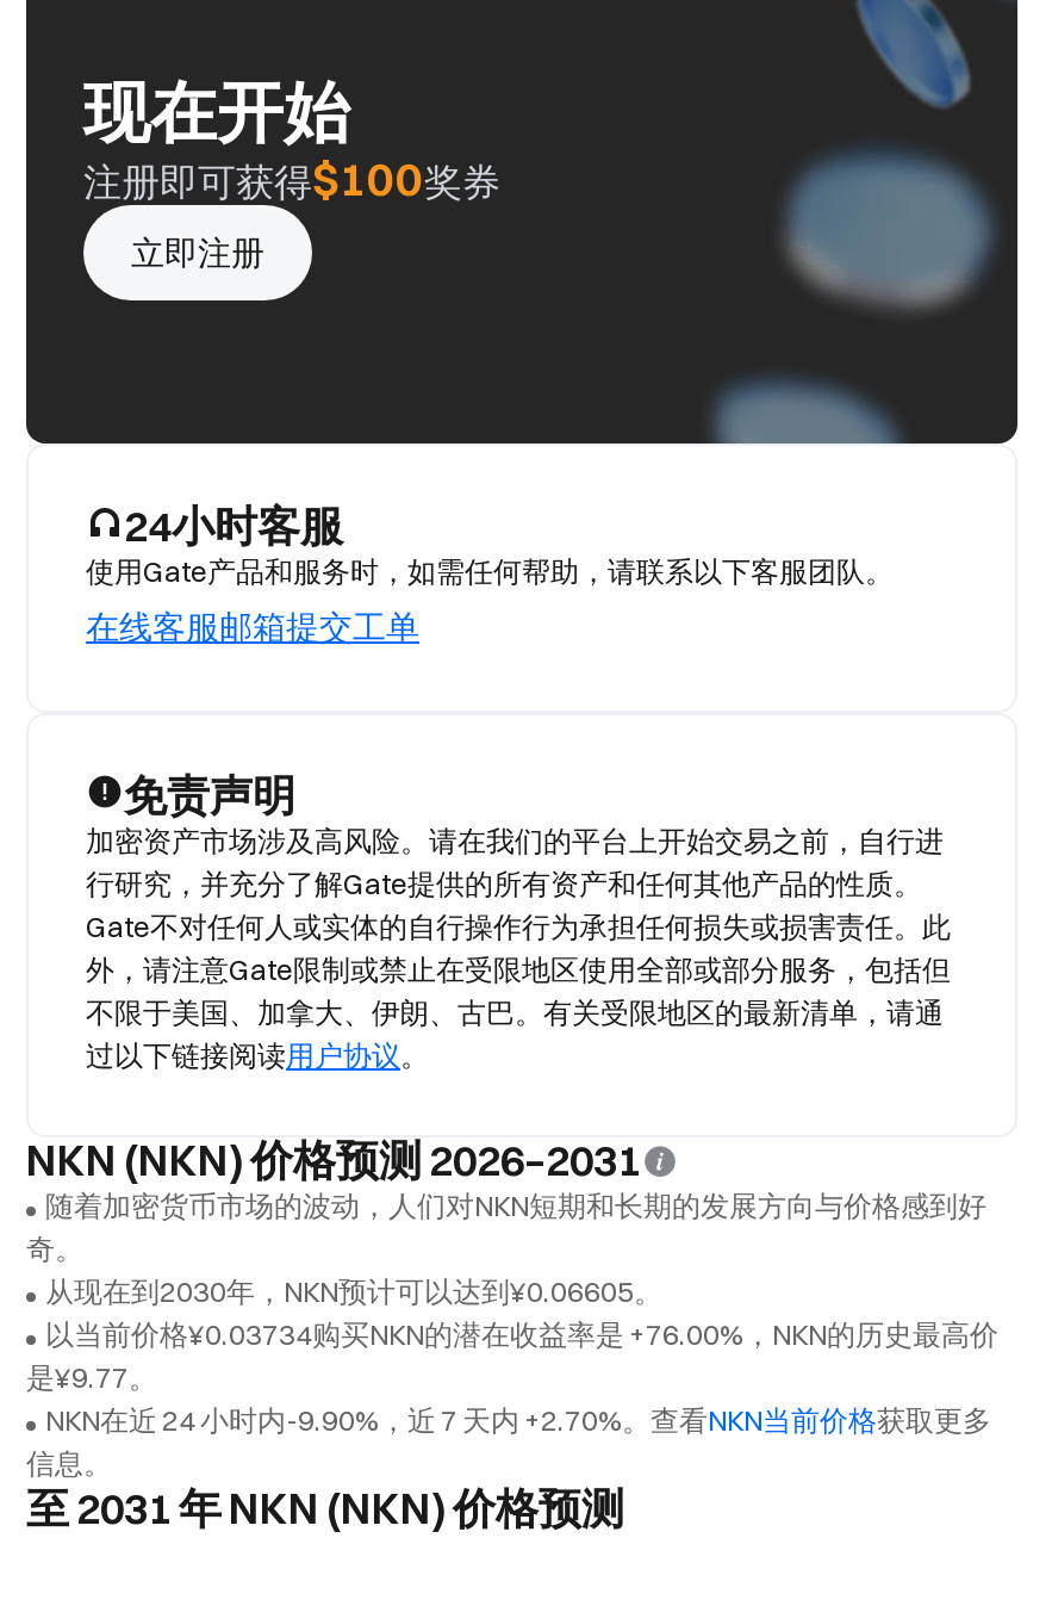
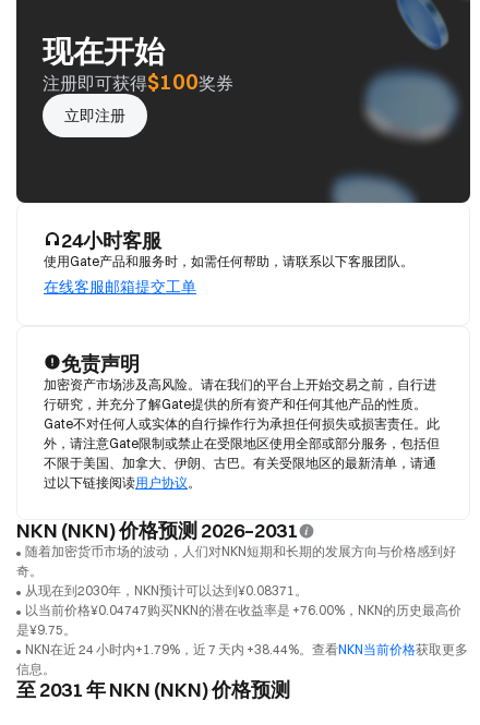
[45,1273,662,1309] 从现在到2030年，NKN预计可以达到¥0.06605。 -> [25,582,308,599] 从现在到2030年，NKN预计可以达到¥0.08371。
[45,1316,998,1352] 以当前价格¥0.03734购买NKN的潜在收益率是 +76.00%，NKN的历史最高价 -> [25,602,461,618] 以当前价格¥0.04747购买NKN的潜在收益率是 +76.00%，NKN的历史最高价
[26,1359,157,1395] 是¥9.77。 -> [16,621,76,638] 是¥9.75。
[45,1402,991,1438] NKN在近 24 小时内-9.90%，近 7 天内 +2.70%。查看NKN当前价格获取更多 -> [25,641,468,657] NKN在近 24 小时内+1.79%，近 7 天内 +38.44%。查看NKN当前价格获取更多

